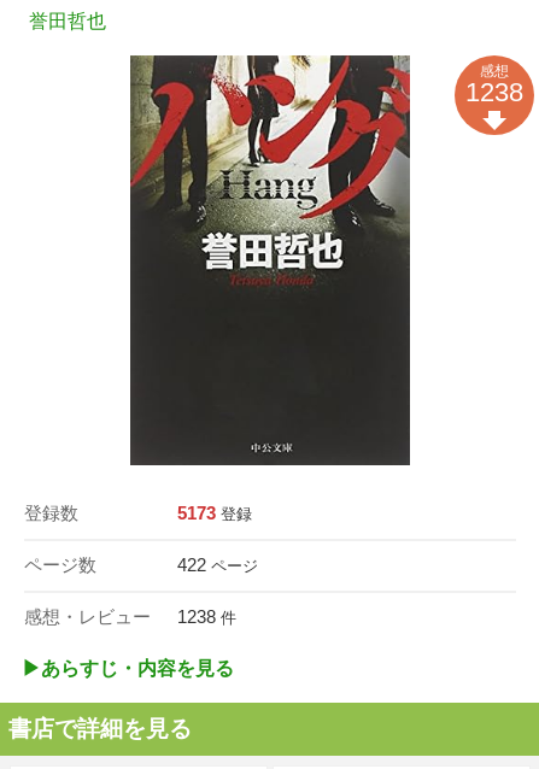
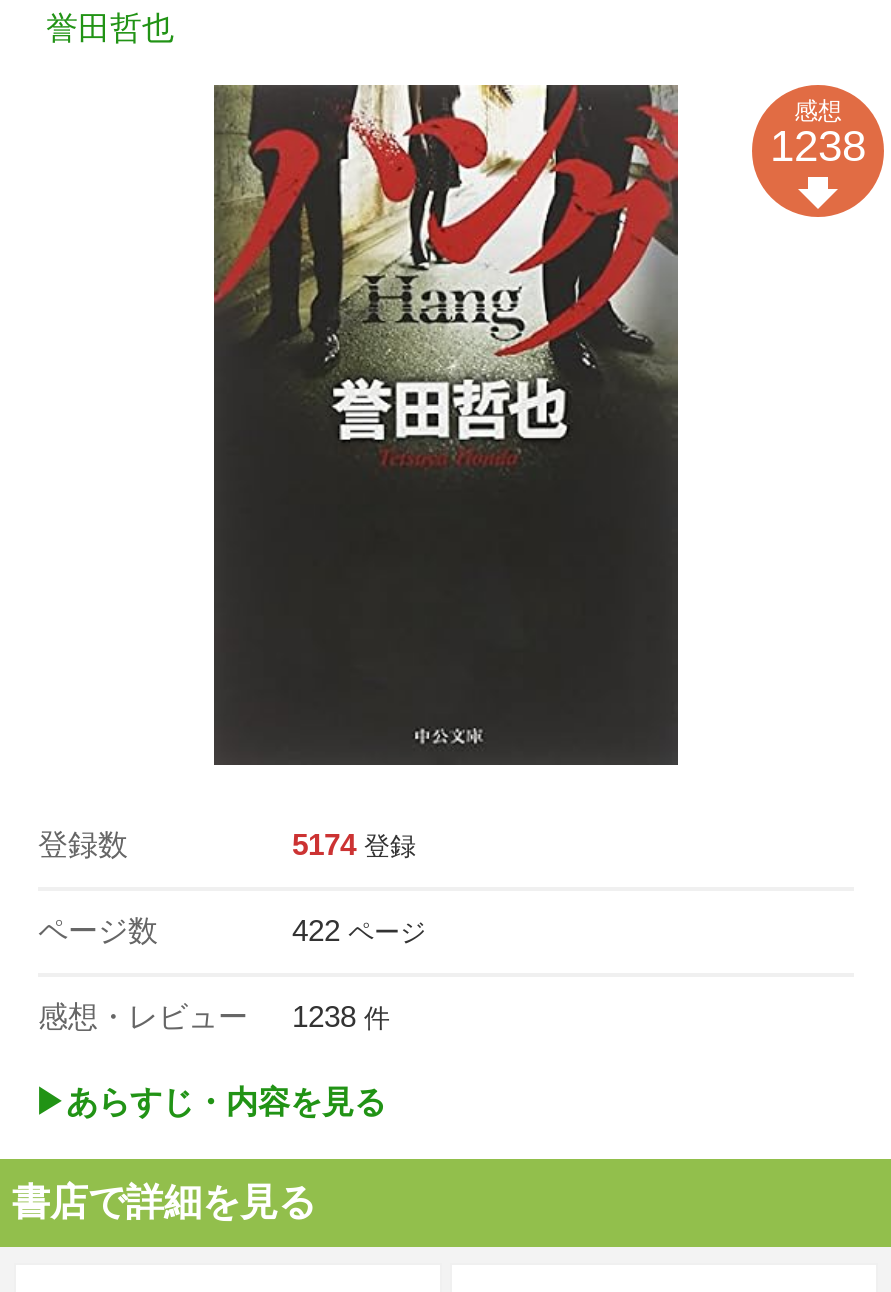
[177,503,252,523] 5173 登録 -> [292,827,416,861] 5174 登録

